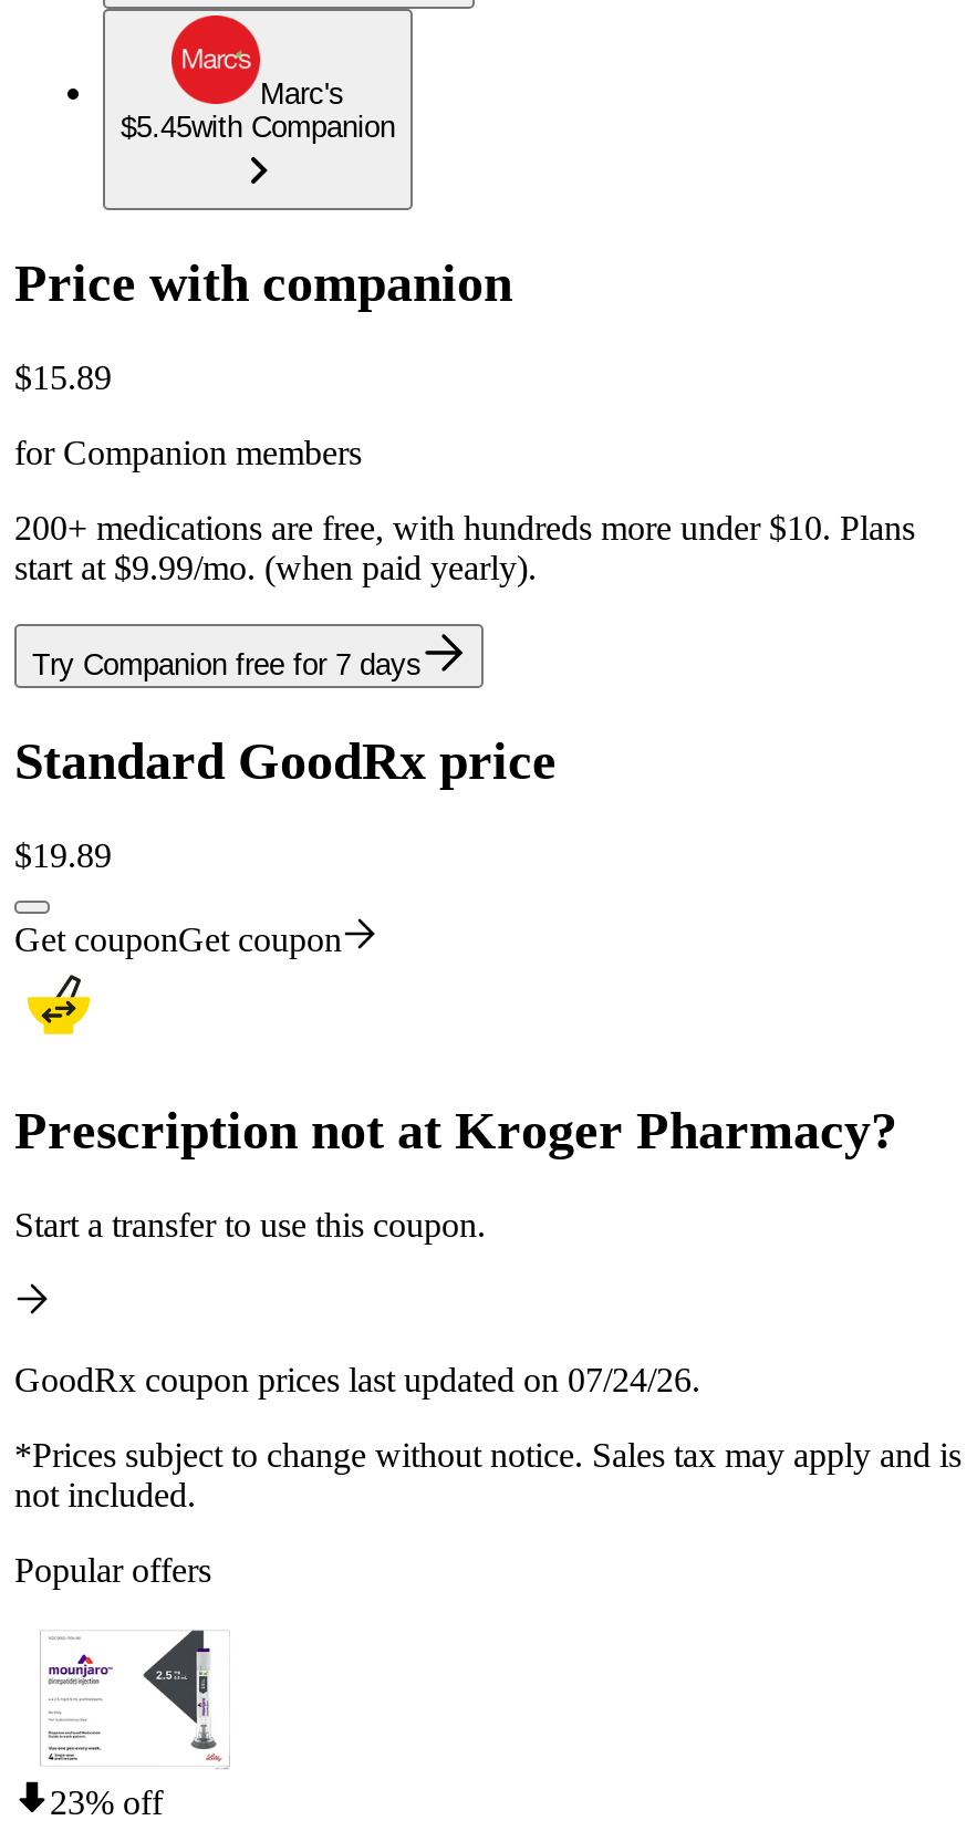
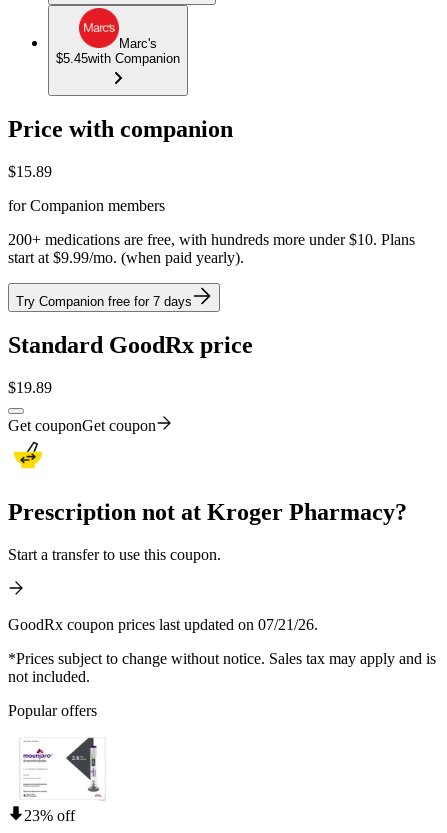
[14,1360,700,1398] GoodRx coupon prices last updated on 07/24/26. -> [8,616,318,633] GoodRx coupon prices last updated on 07/21/26.

